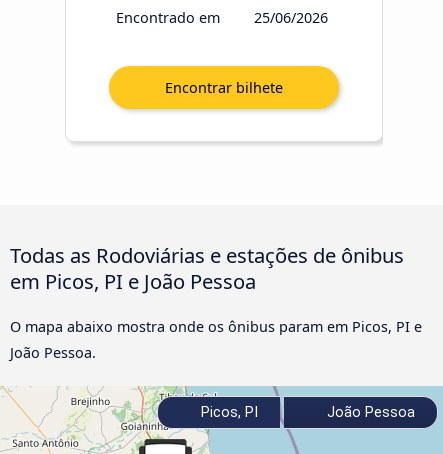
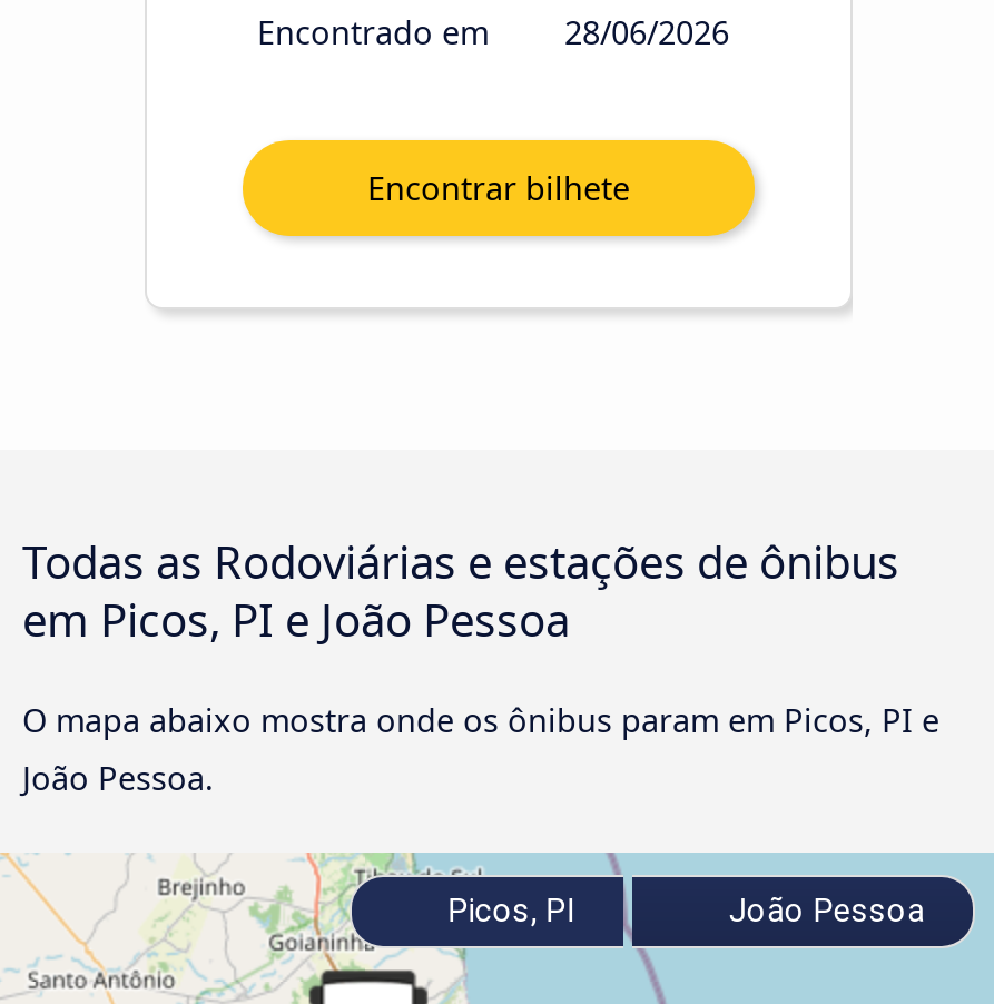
[115,8,327,27] Encontrado em 25/06/2026 -> [257,12,729,54] Encontrado em 28/06/2026

